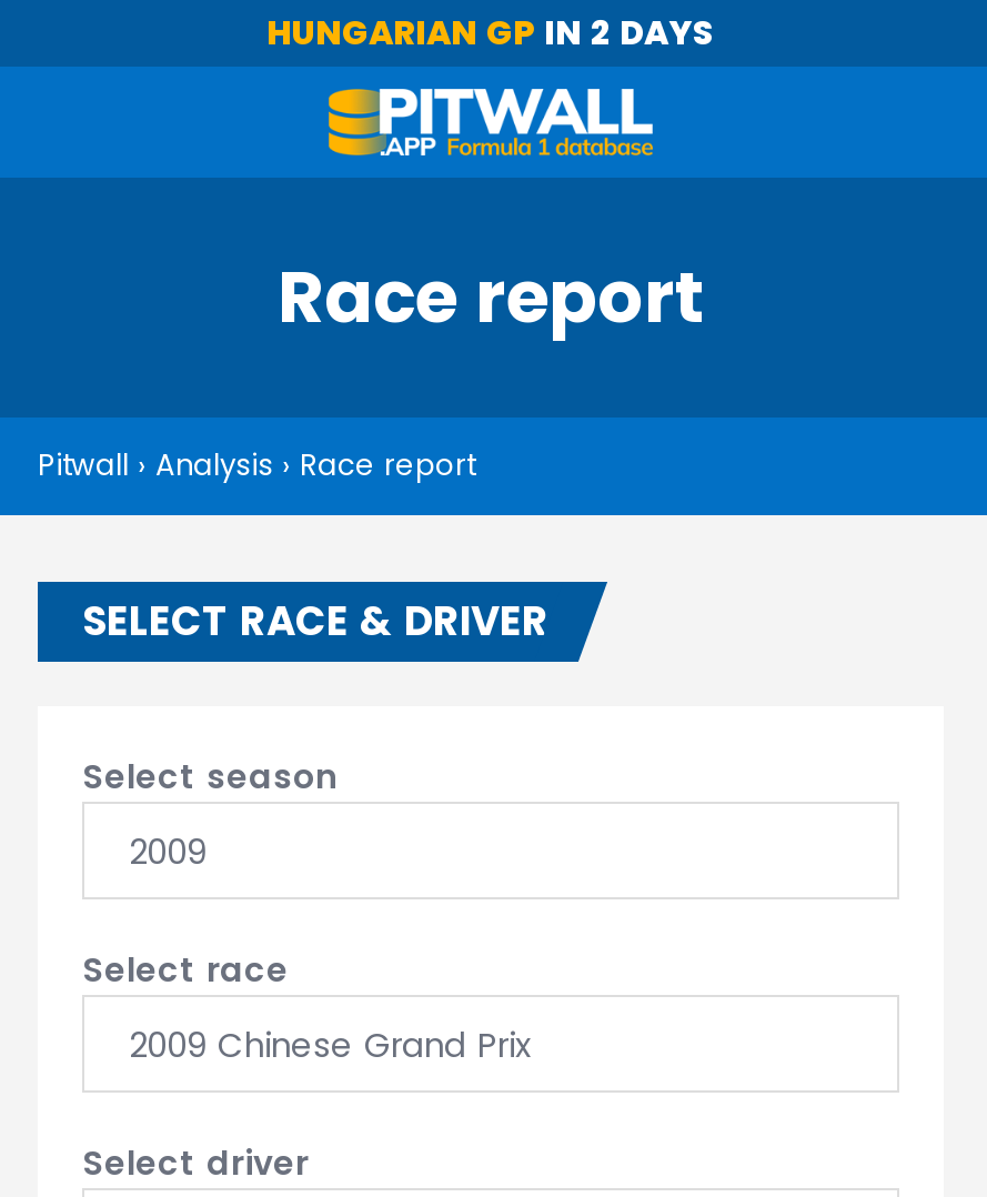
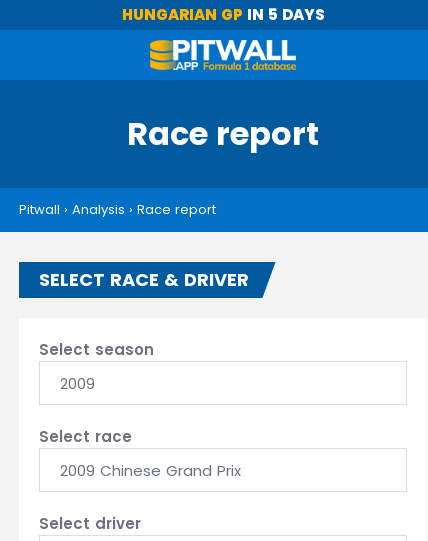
[266,9,715,56] HUNGARIAN GP IN 2 DAYS -> [121,4,324,25] HUNGARIAN GP IN 5 DAYS

